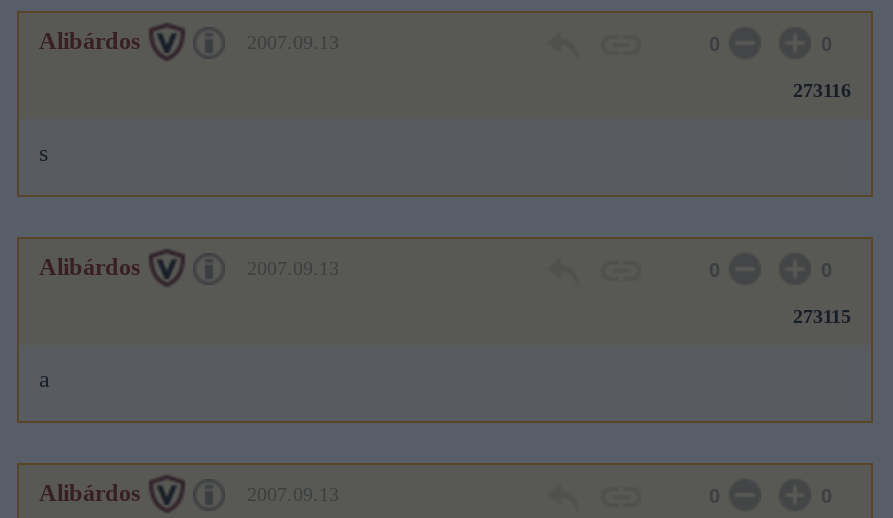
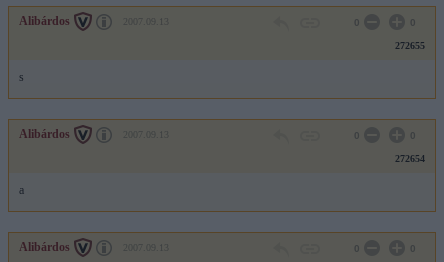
[793,79,851,101] 273116 -> [395,40,425,51] 272655
[793,305,851,327] 273115 -> [395,153,425,164] 272654

